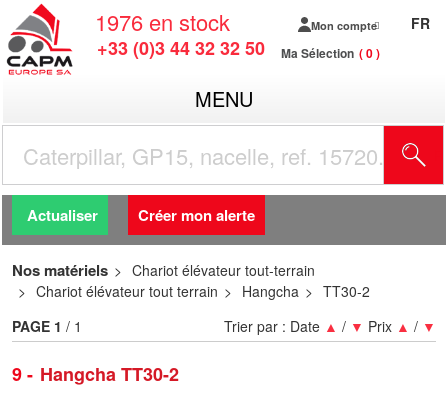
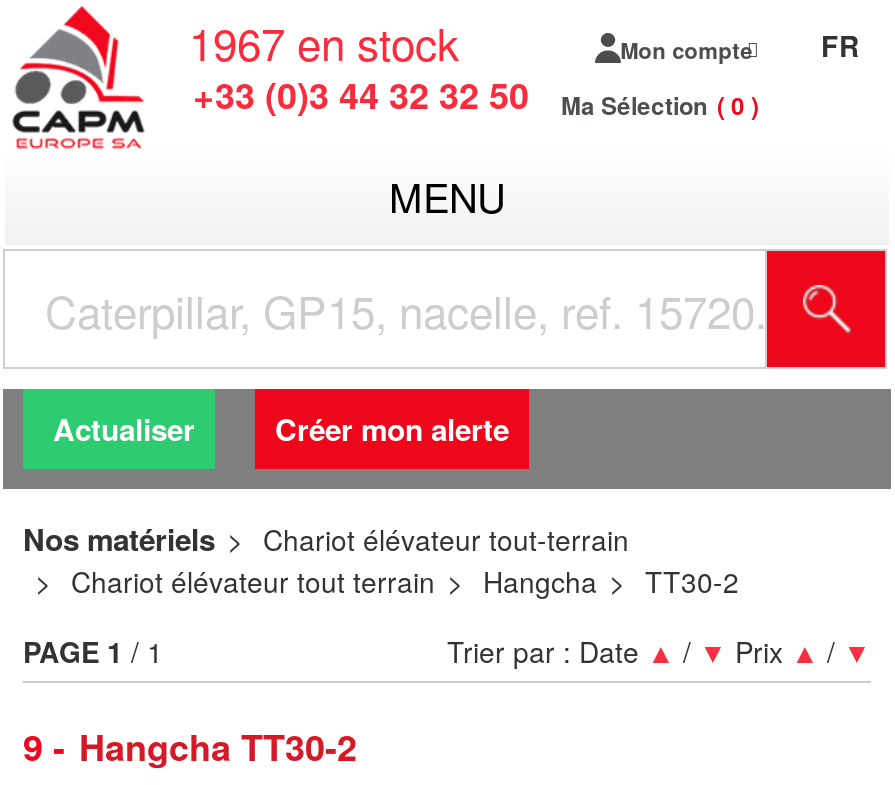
[95,6,230,37] 1976 en stock -> [189,11,459,73] 1967 en stock

